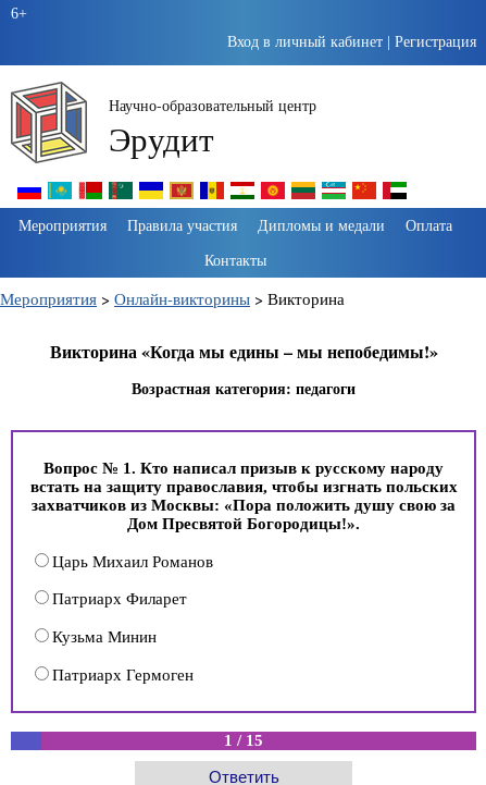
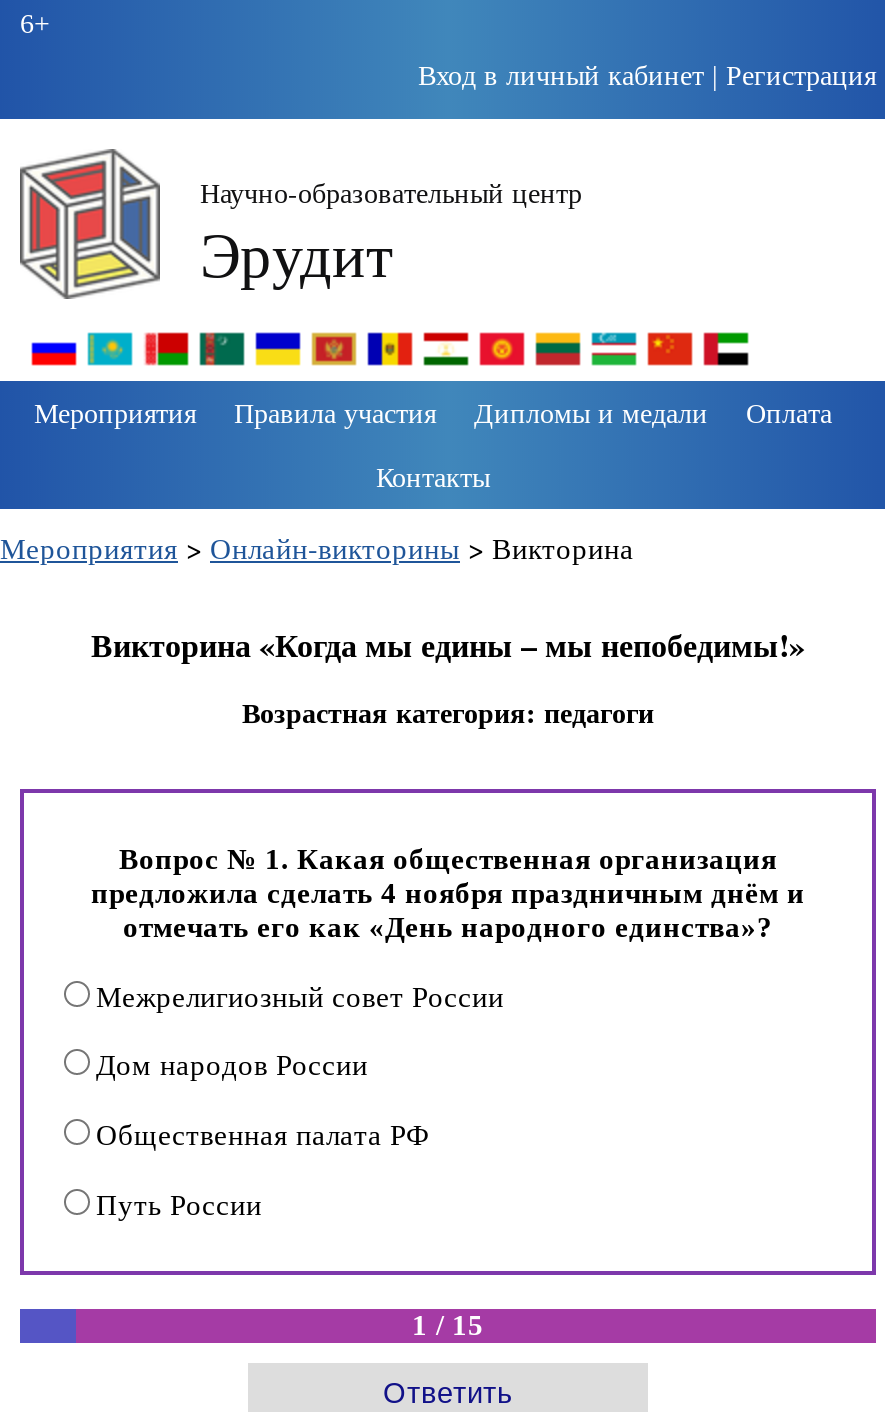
[30,459,457,532] Вопрос № 1. Кто написал призыв к русскому народу | встать на защиту православия, чтобы изгнать польских | захватчиков из Москвы: «Пора положить душу свою за | Дом Пресвятой Богородицы!». -> [91,843,805,943] Вопрос № 1. Какая общественная организация | предложила сделать 4 ноября праздничным днём и | отмечать его как «День народного единства»?
[52,553,213,570] Царь Михаил Романов -> [96,980,504,1012] Межрелигиозный совет России
[52,590,187,608] Патриарх Филарет -> [96,1049,368,1081] Дом народов России
[52,628,157,645] Кузьма Минин -> [96,1119,430,1151] Общественная палата РФ
[52,666,194,683] Патриарх Гермоген -> [96,1188,262,1220] Путь России

